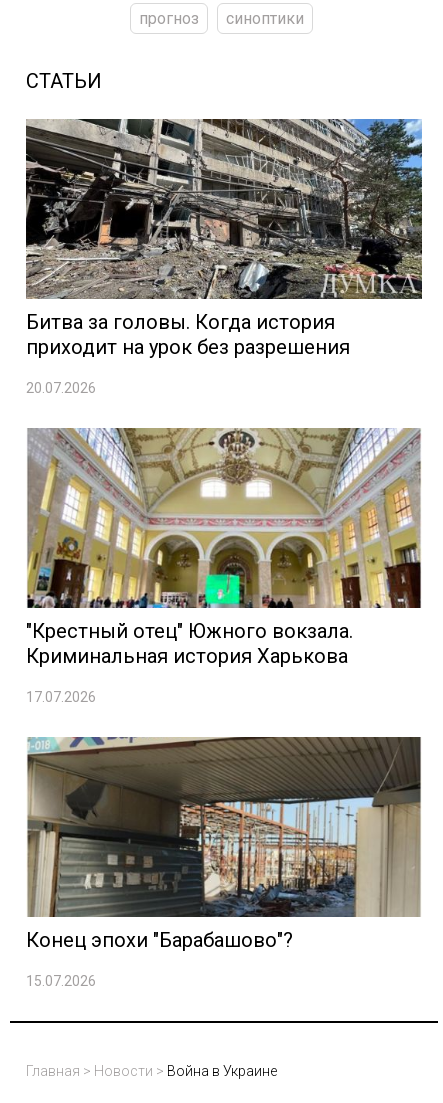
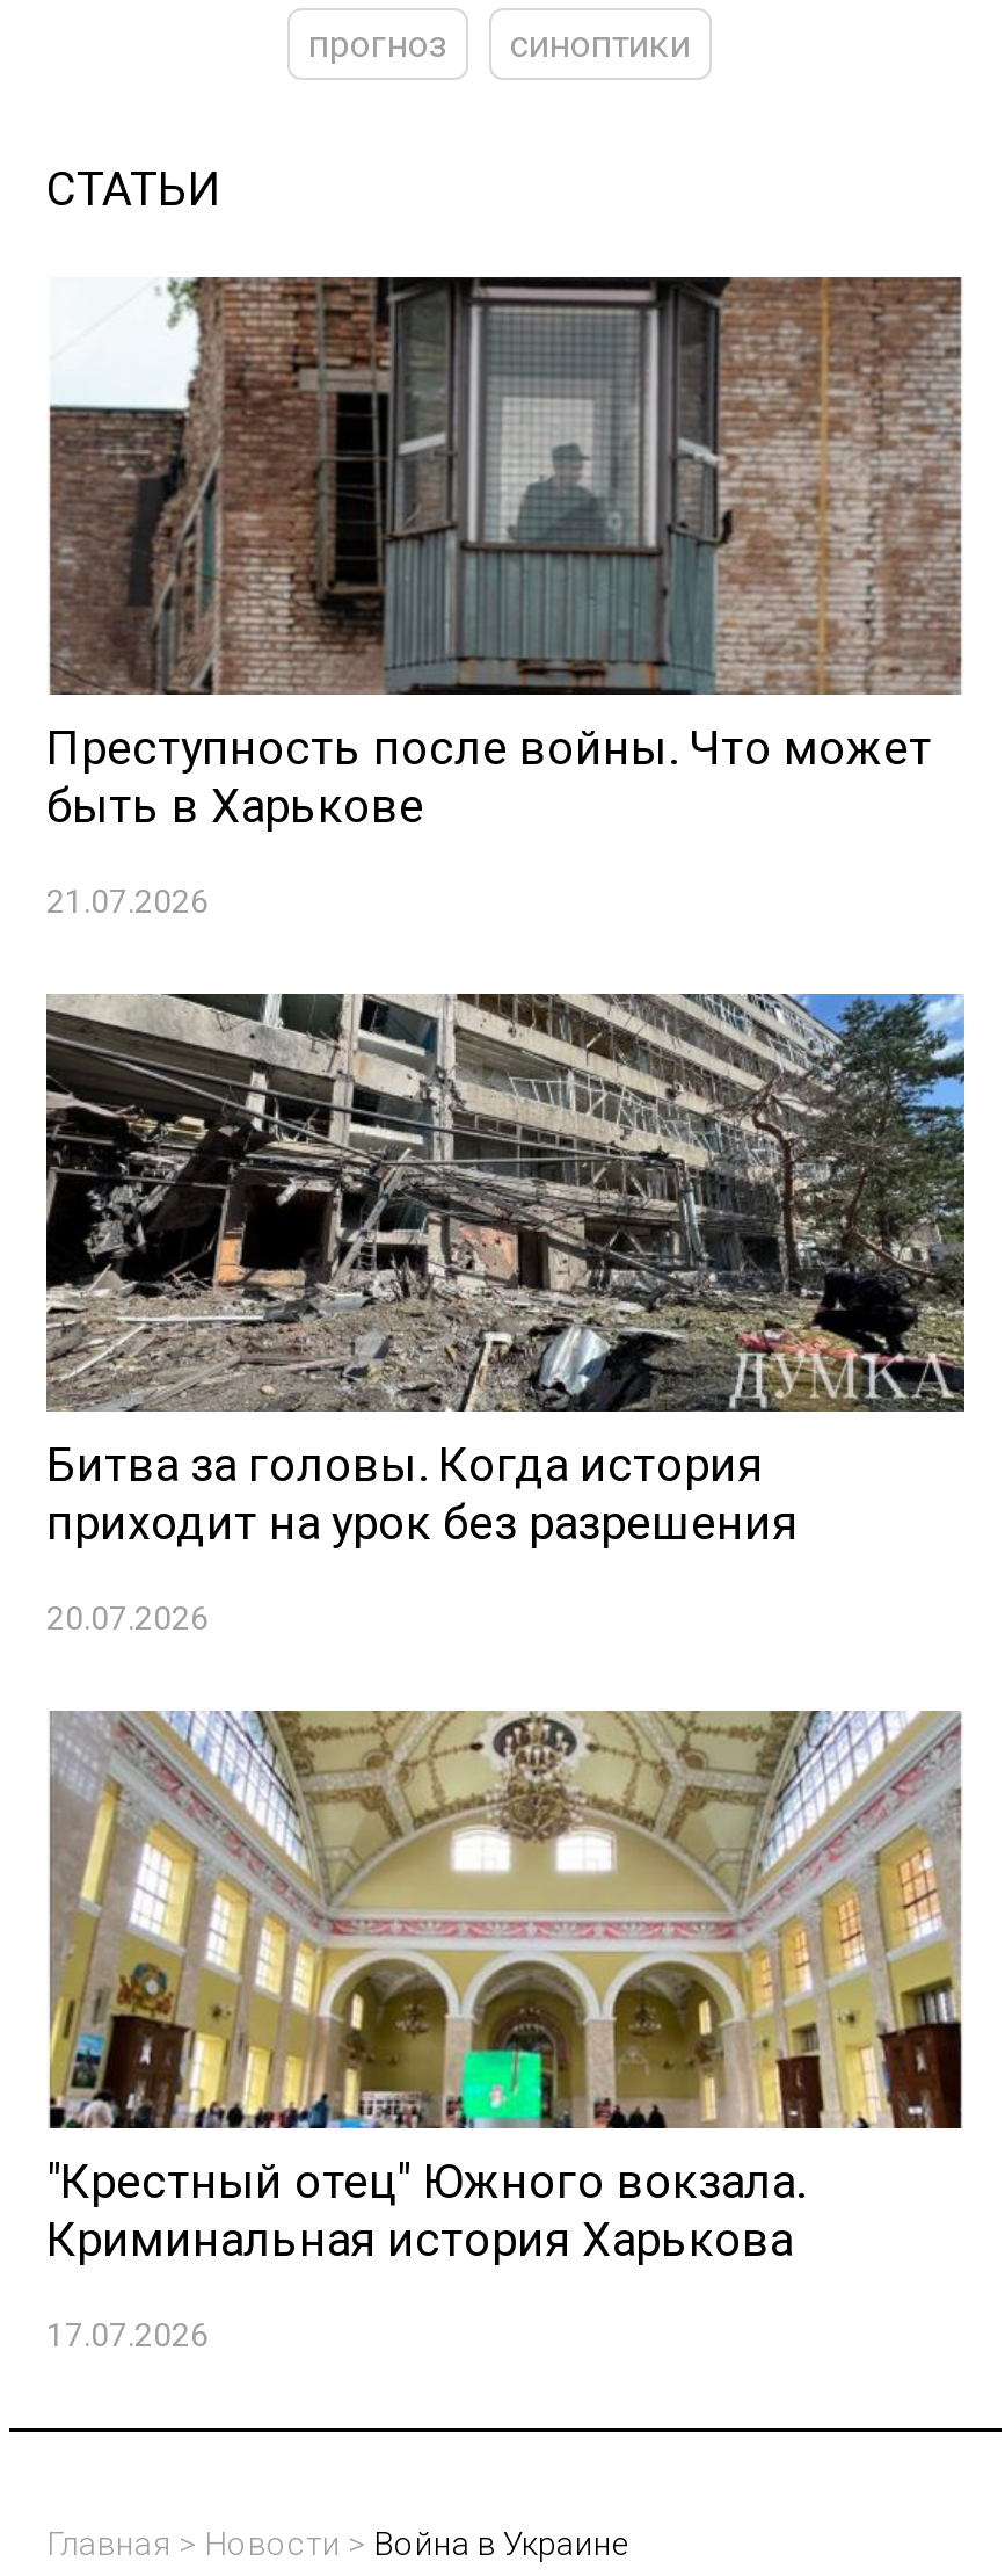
none -> [46,275,964,920] [image] | Преступность после войны. Что может | быть в Харькове | 21.07.2026
moved [24,117,424,705] -> [42,989,969,2354]: [image] | Битва за головы. Когда история | приходит на урок без разрешения | 20.07.2026 | "Крестный отец" Южного вокзала. | Криминальная история Харькова | 17.07.2026
[26,736,421,989] [image] | Конец эпохи "Барабашово"? | 15.07.2026 -> none

